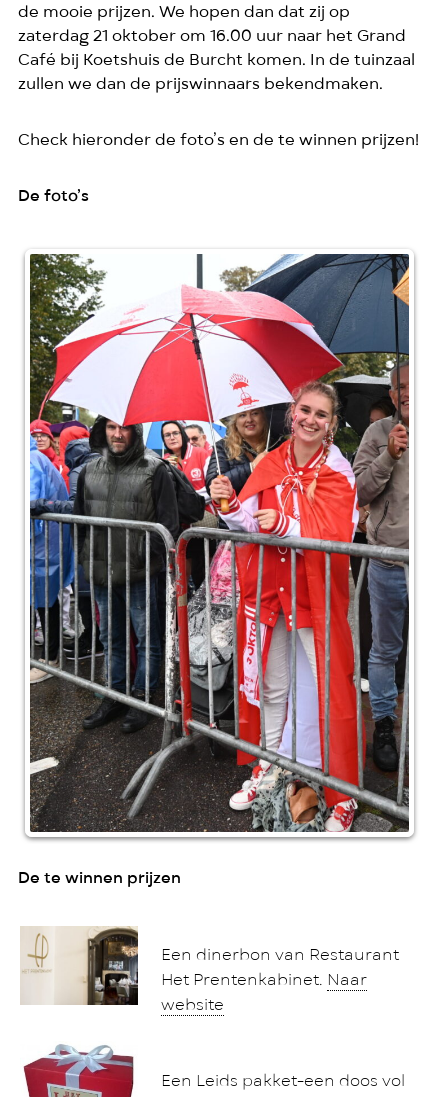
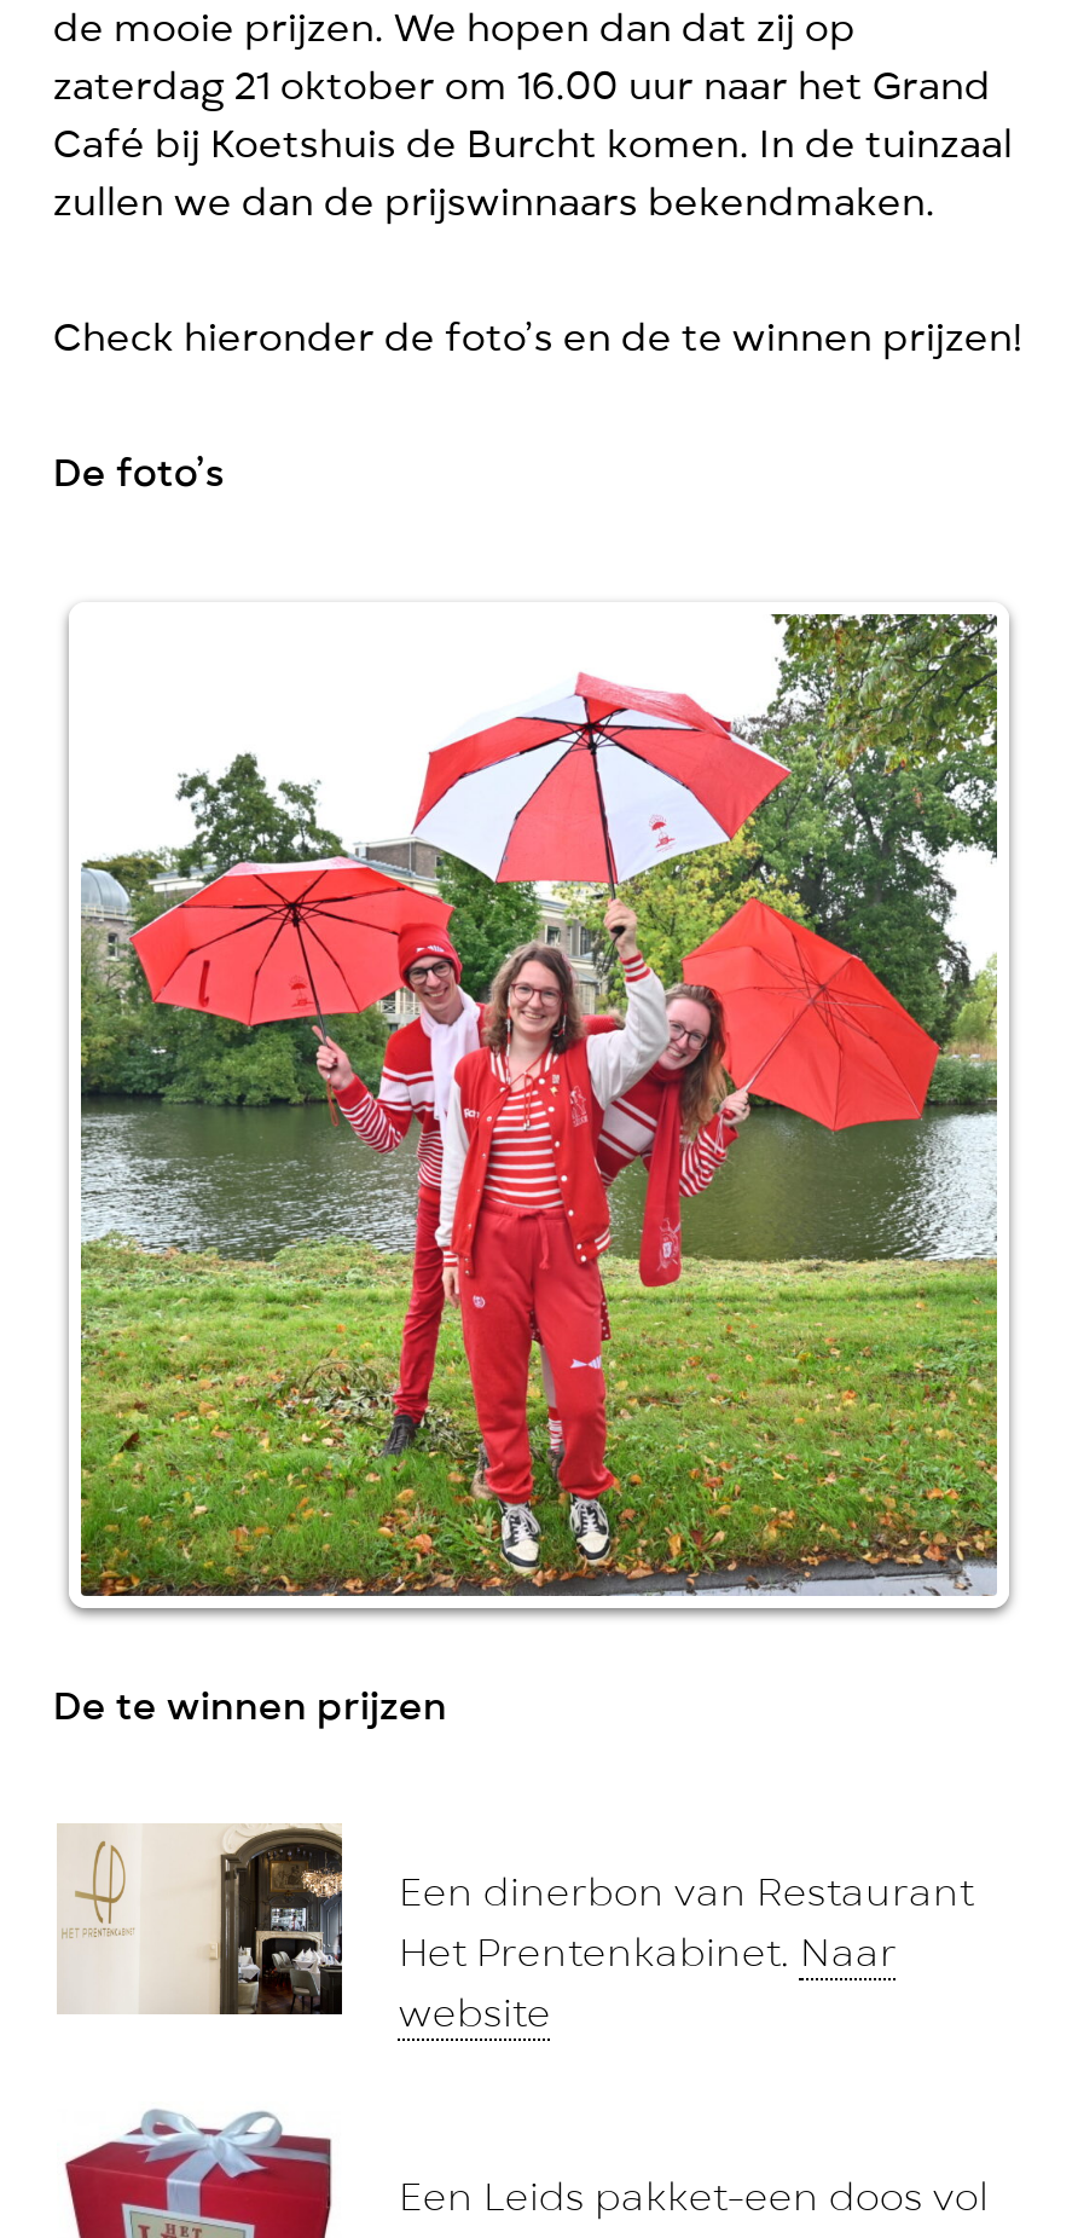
[29,253,410,833] [image] -> [79,612,999,1598] [image]

